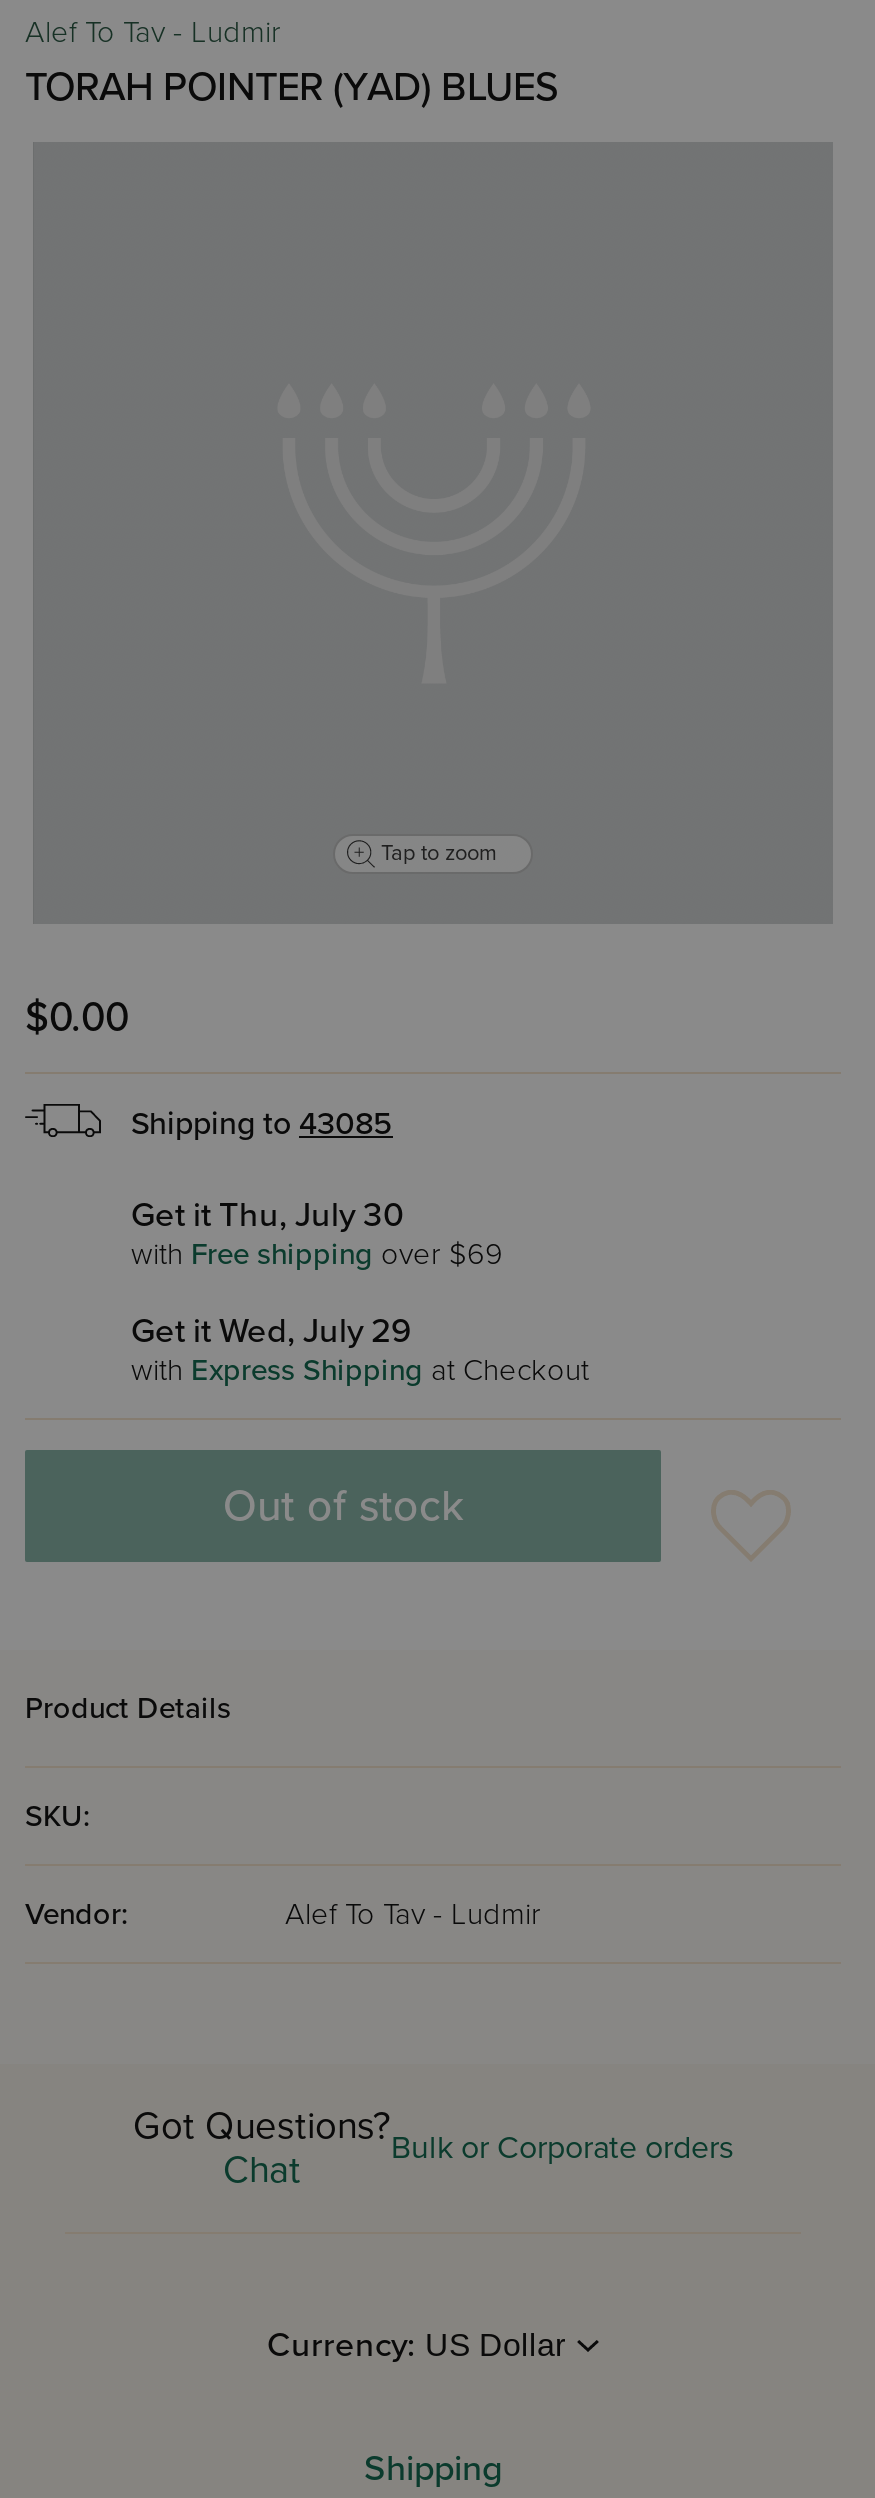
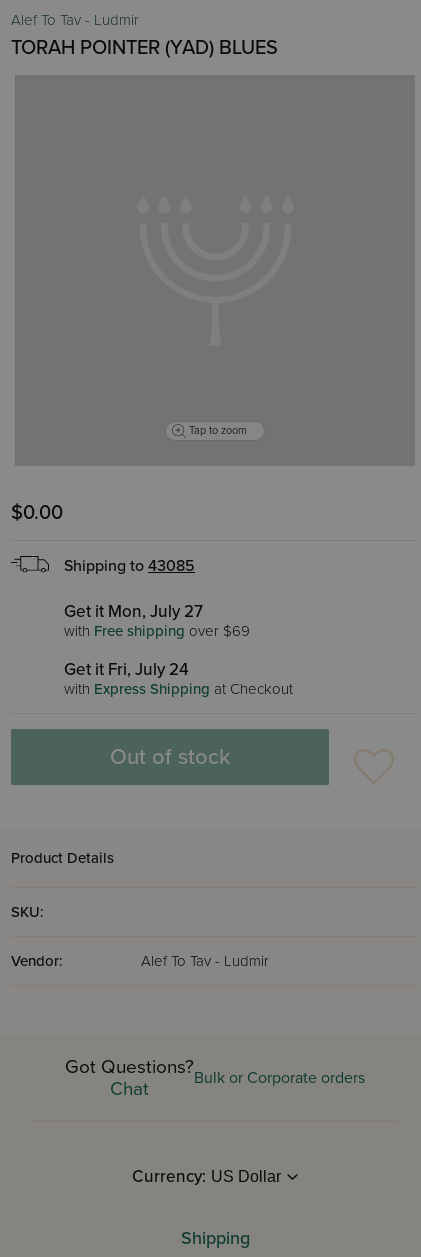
[131,1193,403,1235] Get it Thu, July 30 -> [64,600,203,621] Get it Mon, July 27
[131,1309,411,1351] Get it Wed, July 29 -> [64,658,189,679] Get it Fri, July 24

